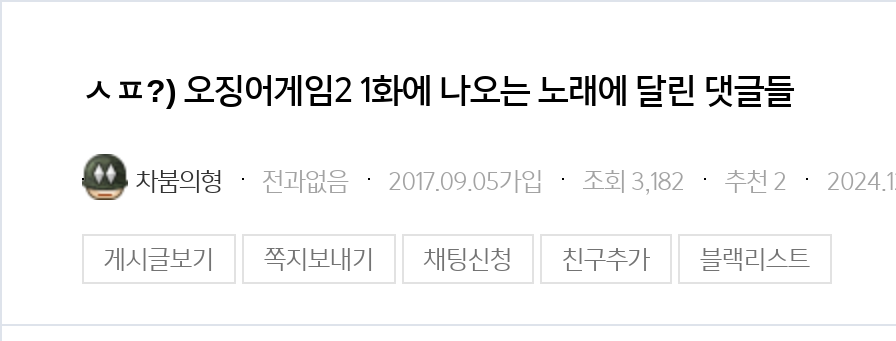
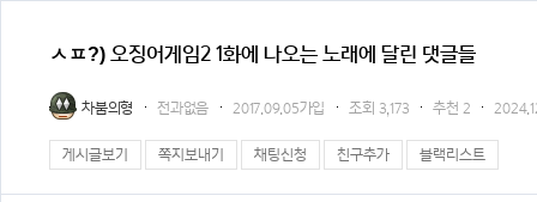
[582,166,685,196] 조회 3,182 -> [349,99,409,117] 조회 3,173

